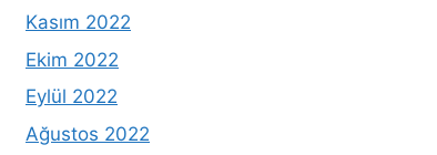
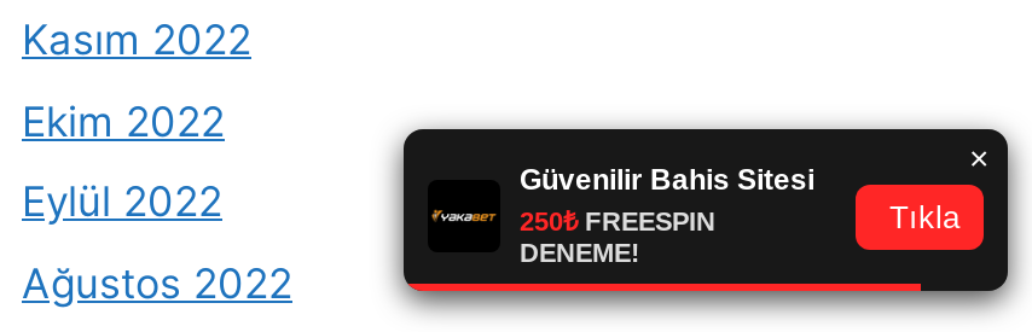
none -> [389,124,1022,315] [image]

